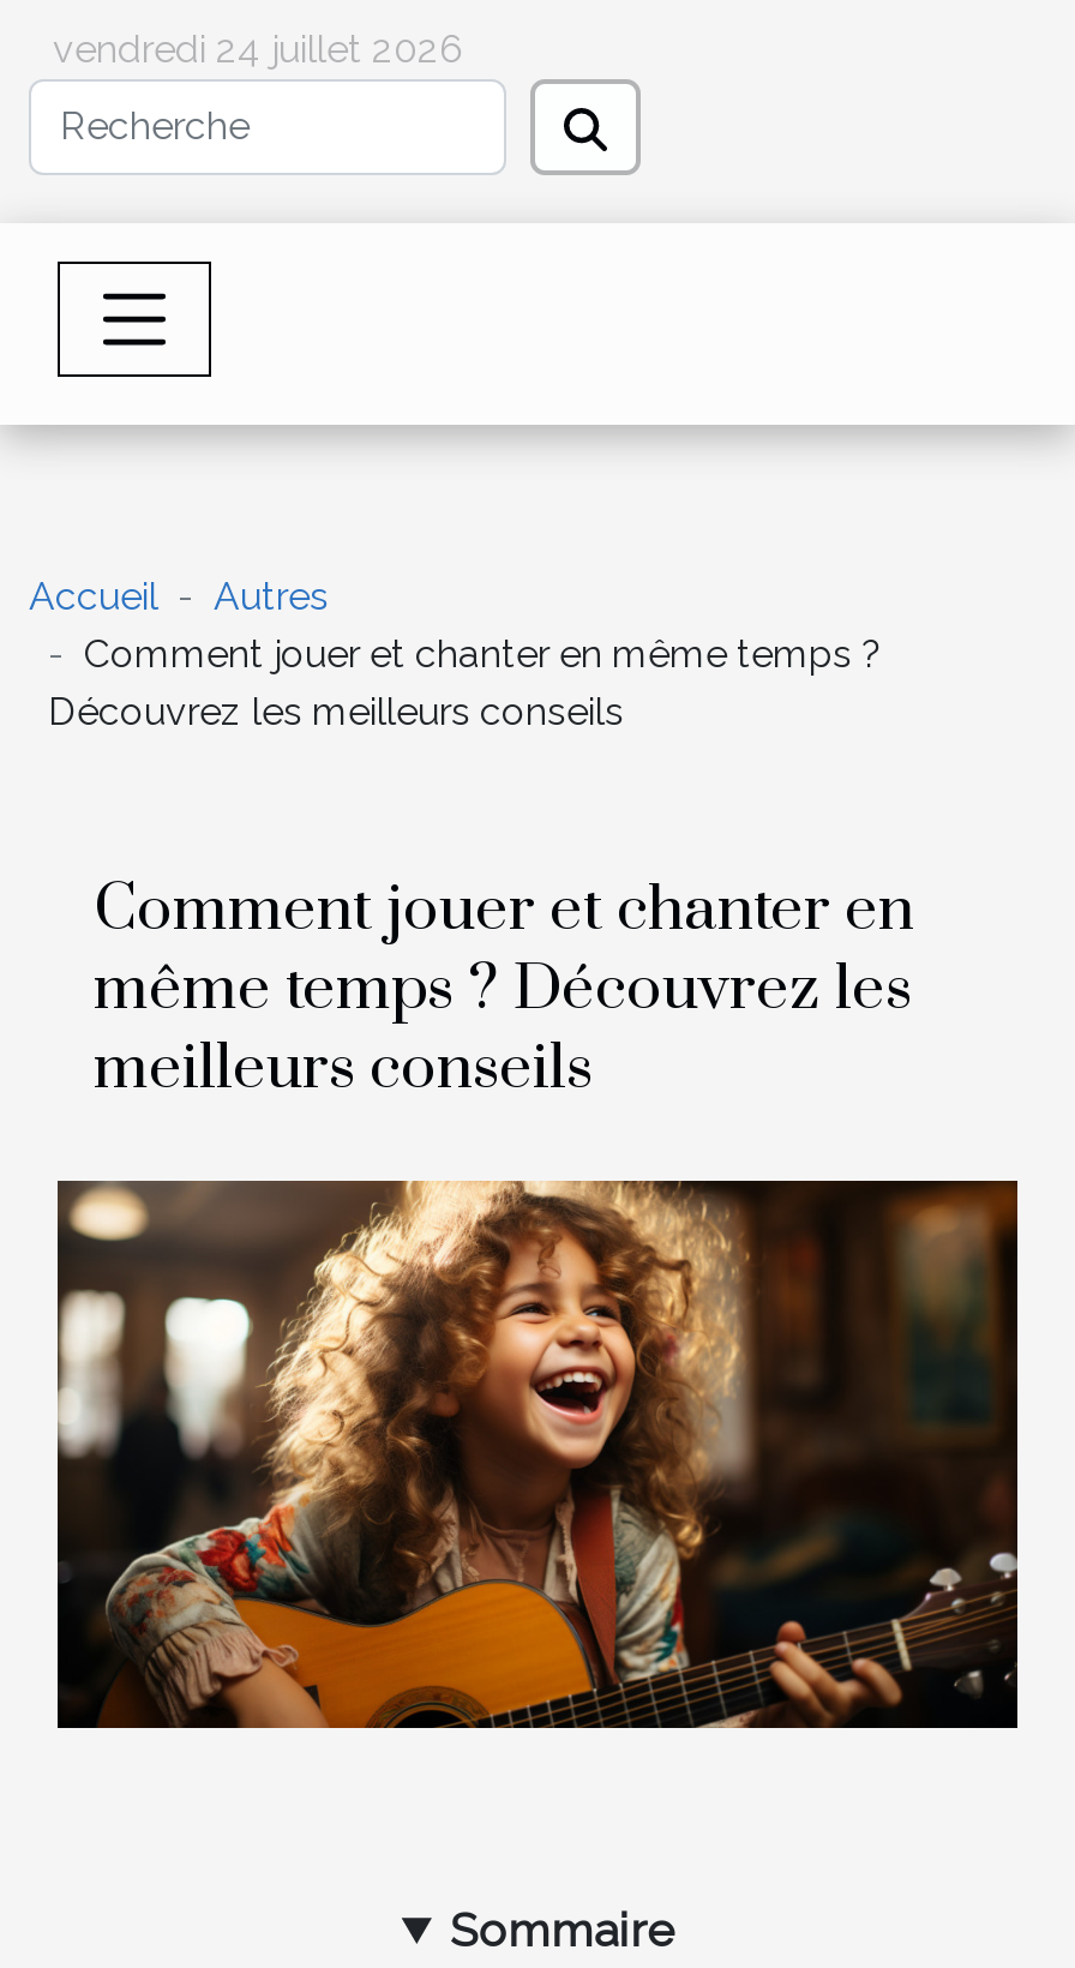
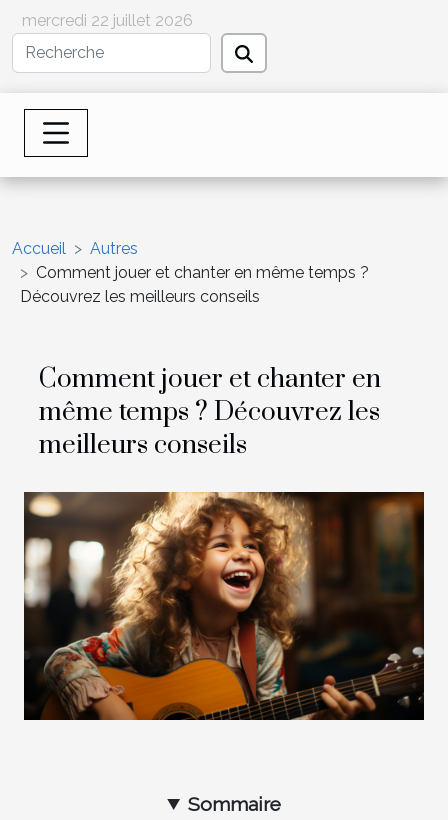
[53,26,463,72] vendredi 24 juillet 2026 -> [22,11,193,30] mercredi 22 juillet 2026

